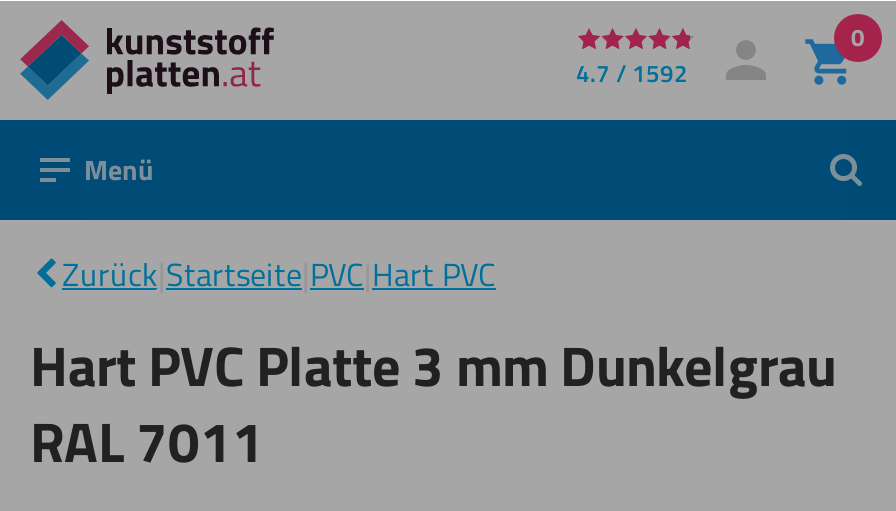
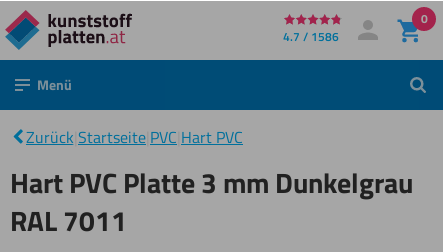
[576,54,688,92] 4.7 / 1592 -> [283,27,339,46] 4.7 / 1586

